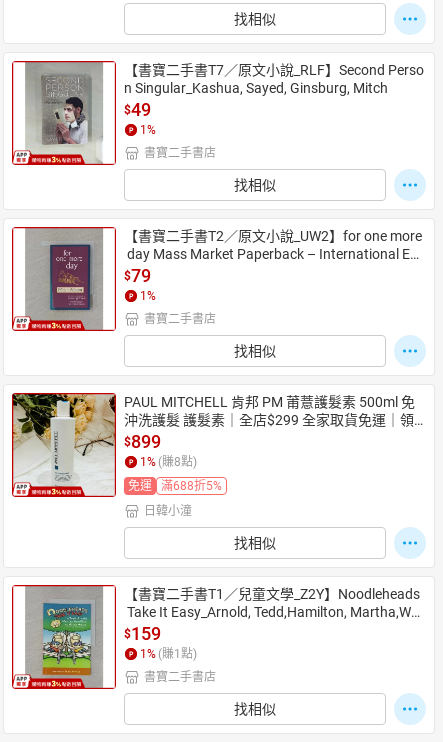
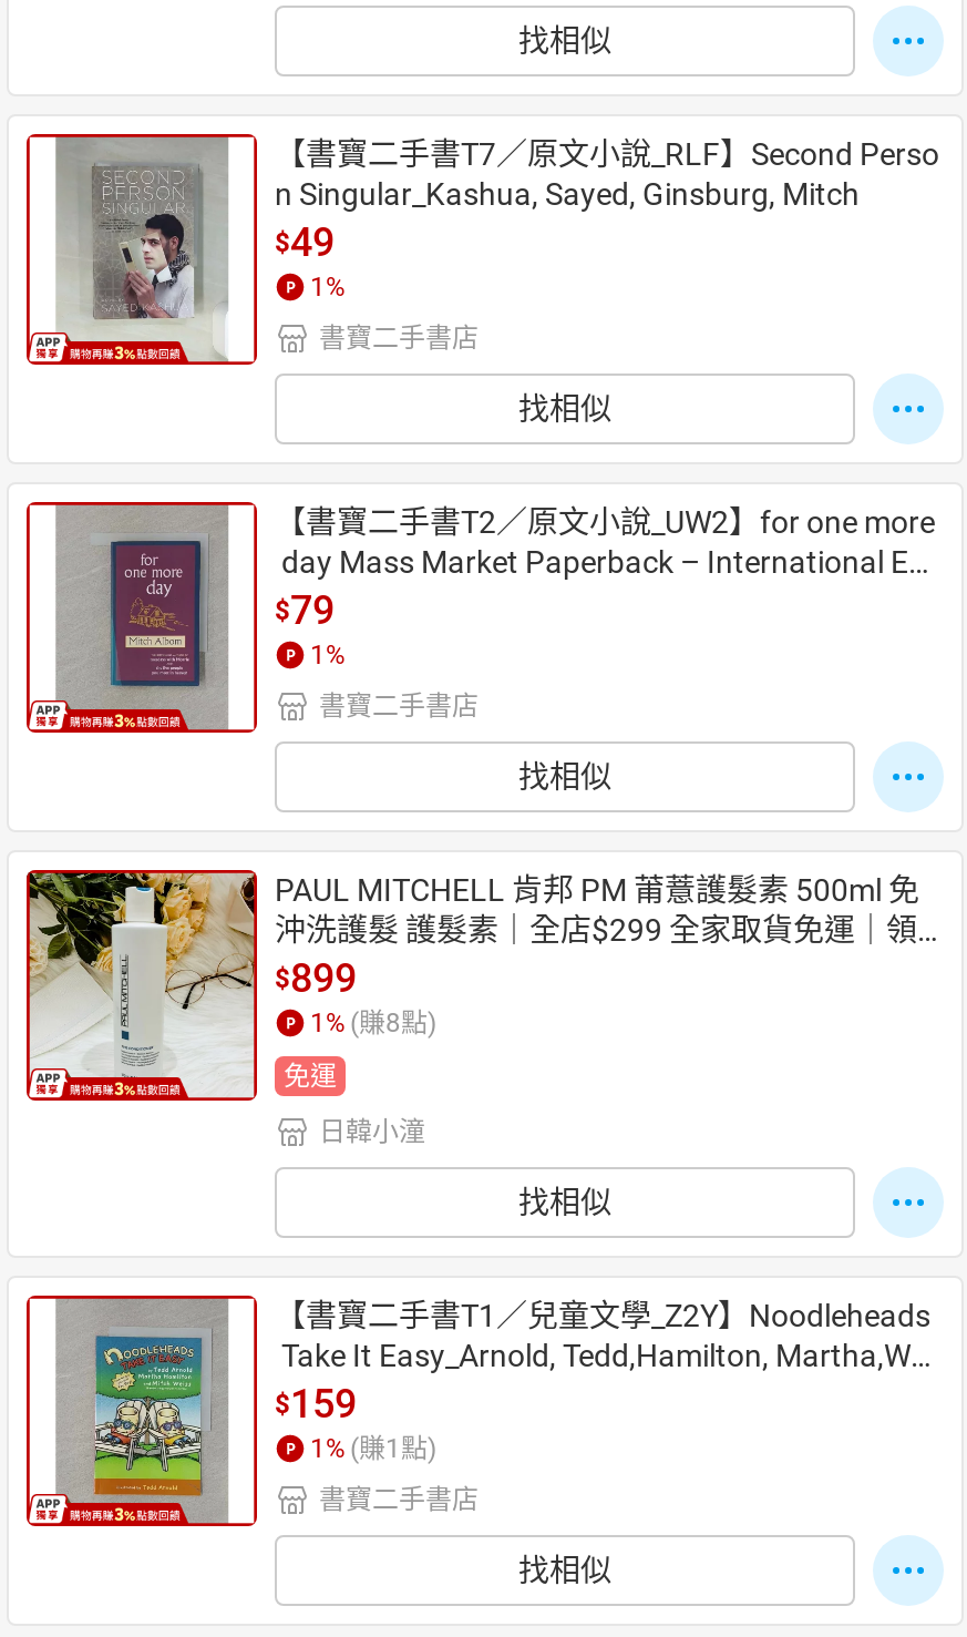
[161,479,222,493] 滿688折5% -> none

